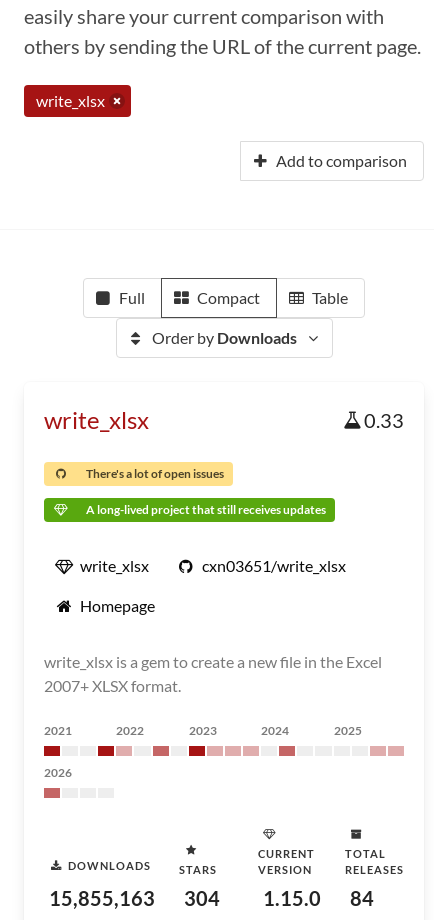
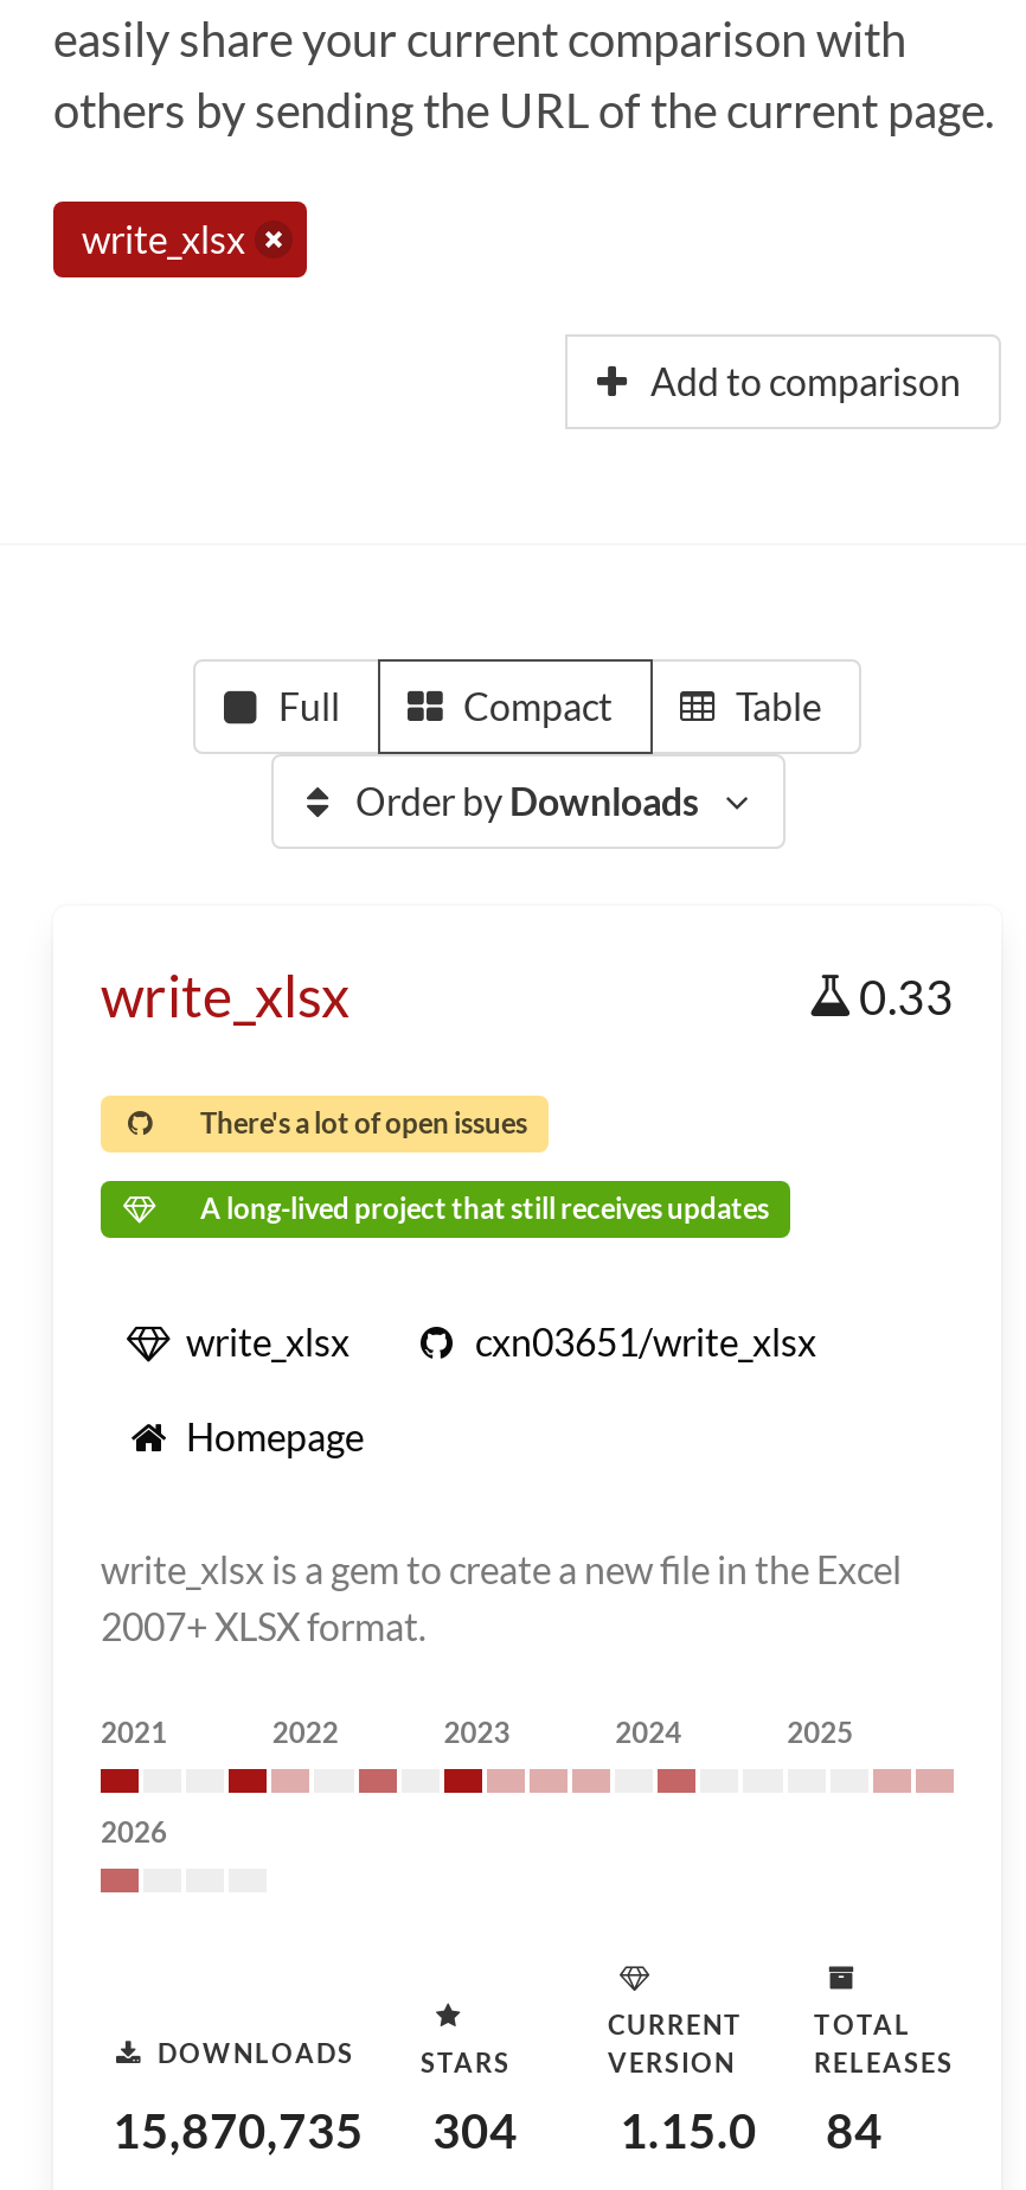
[49,886,374,910] 15,855,163 304 1.15.0 84 -> [113,2101,883,2158] 15,870,735 304 1.15.0 84

